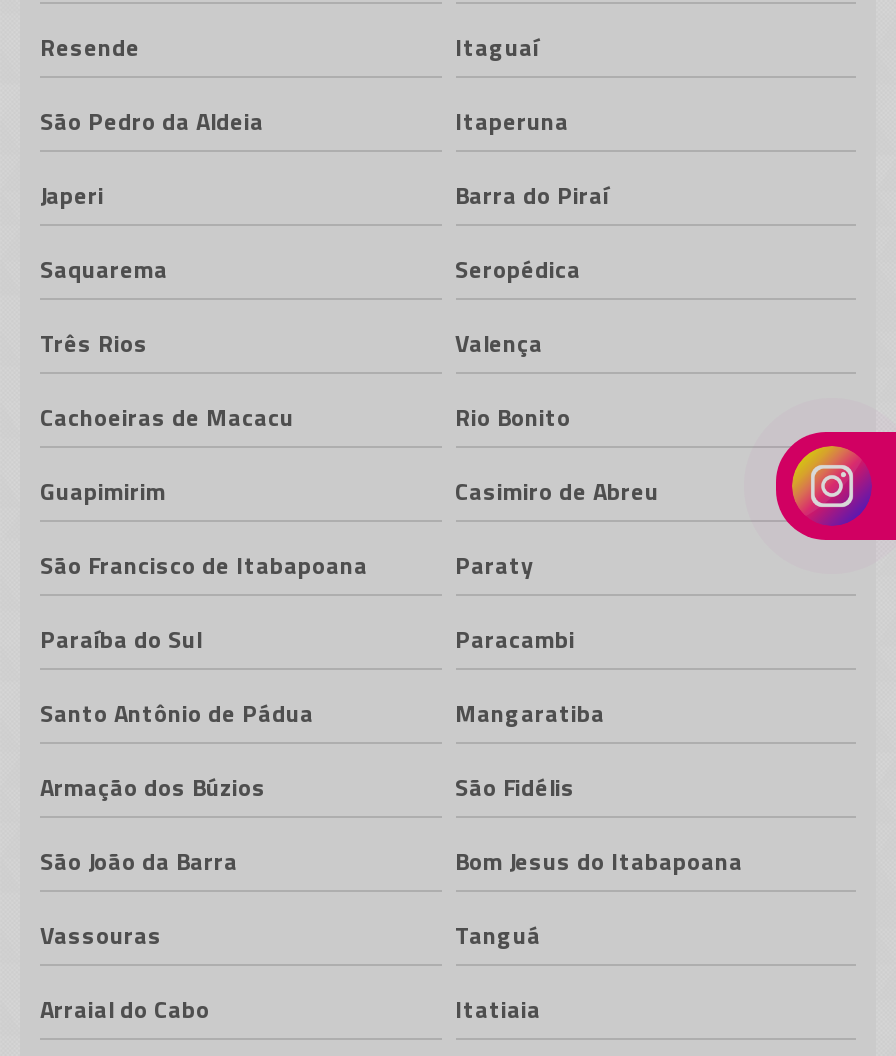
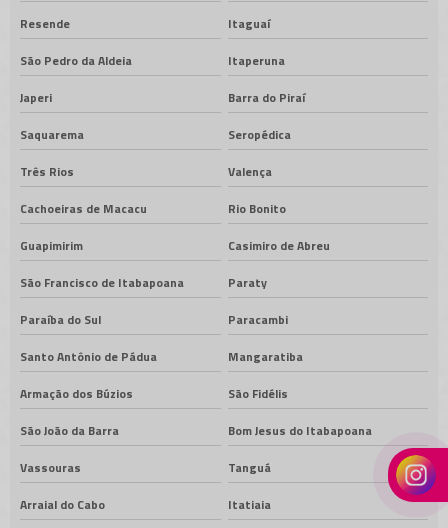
[772,428,890,544] [image] -> none
none -> [375,434,445,516] [image]

